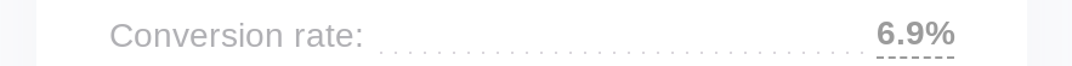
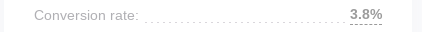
[877,13,954,52] 6.9% -> [350,6,382,22] 3.8%

